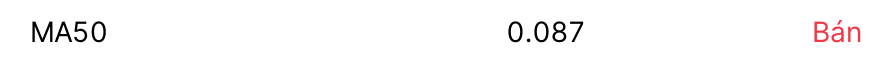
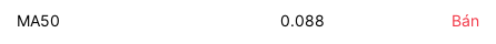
[507,14,585,48] 0.087 -> [281,11,325,30] 0.088

